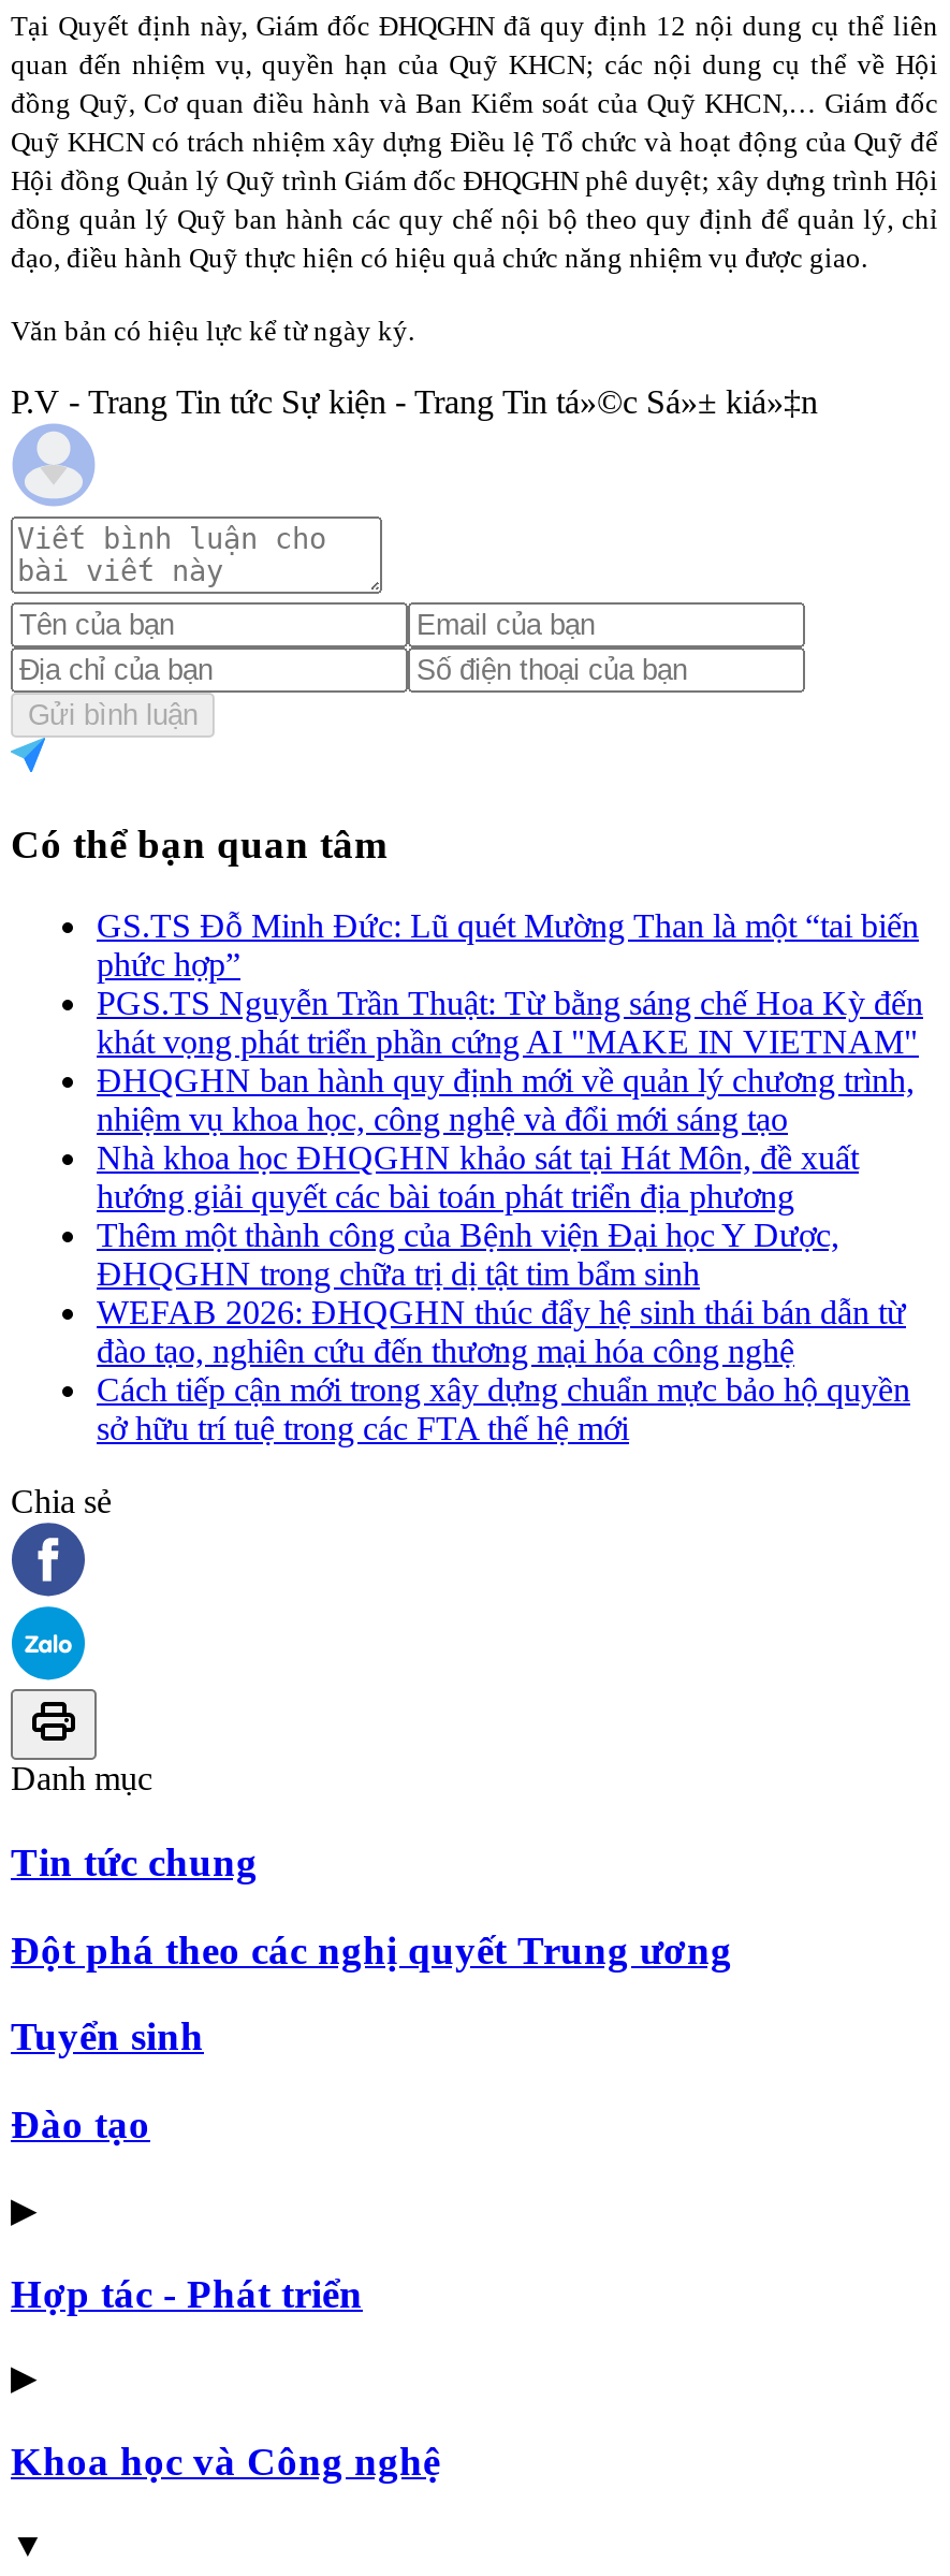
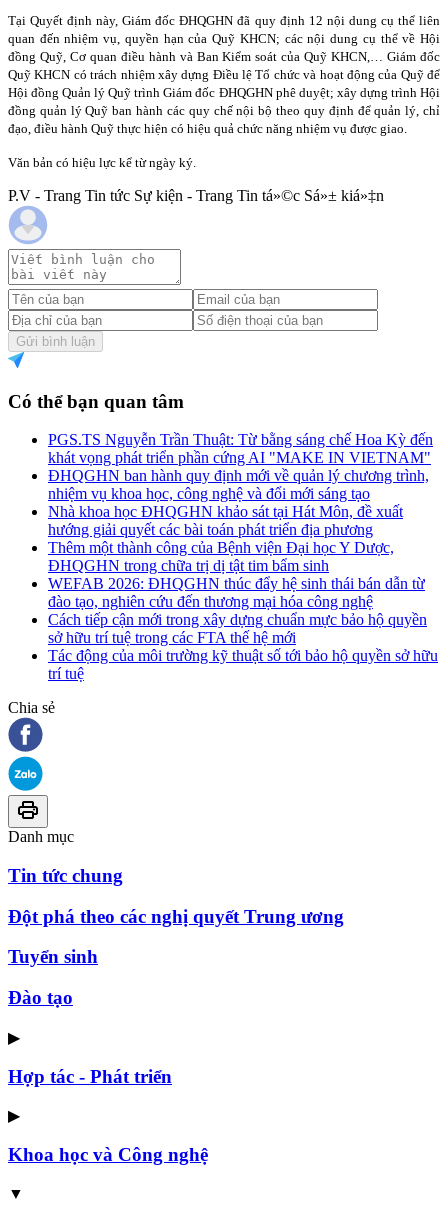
[97,908,919,983] GS.TS Đỗ Minh Đức: Lũ quét Mường Than là một “tai biến | phức hợp” -> none
moved [97,985,923,1447] -> [48,431,433,646]: PGS.TS Nguyễn Trần Thuật: Từ bằng sáng chế Hoa Kỳ đến | khát vọng phát triển phần cứng AI "MAKE IN VIETNAM" | ĐHQGHN ban hành quy định mới về quản lý chương trình, | ... | Cách tiếp cận mới trong xây dựng chuẩn mực bảo hộ quyền | sở hữu trí tuệ trong các FTA thế hệ mới
none -> [48,647,438,682] Tác động của môi trường kỹ thuật số tới bảo hộ quyền sở hữu | trí tuệ

